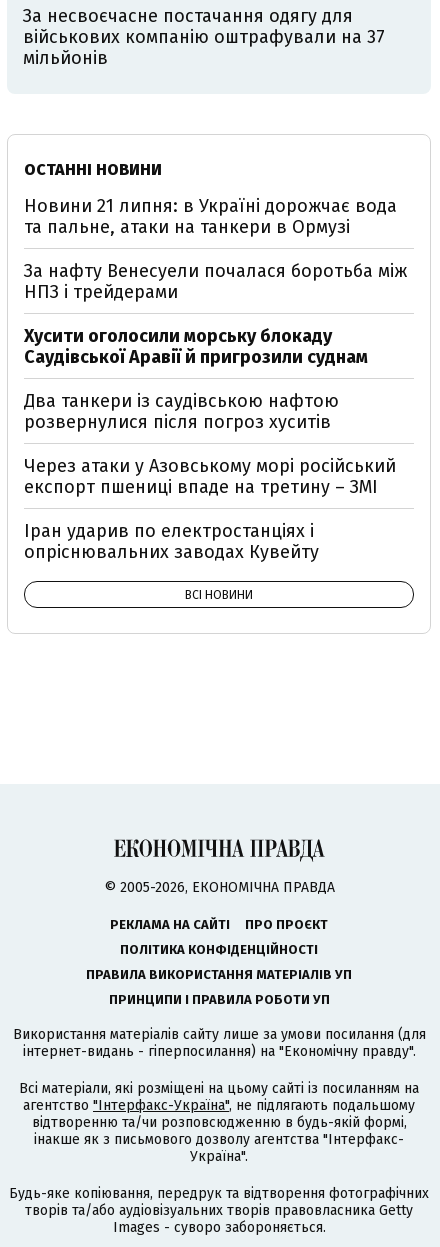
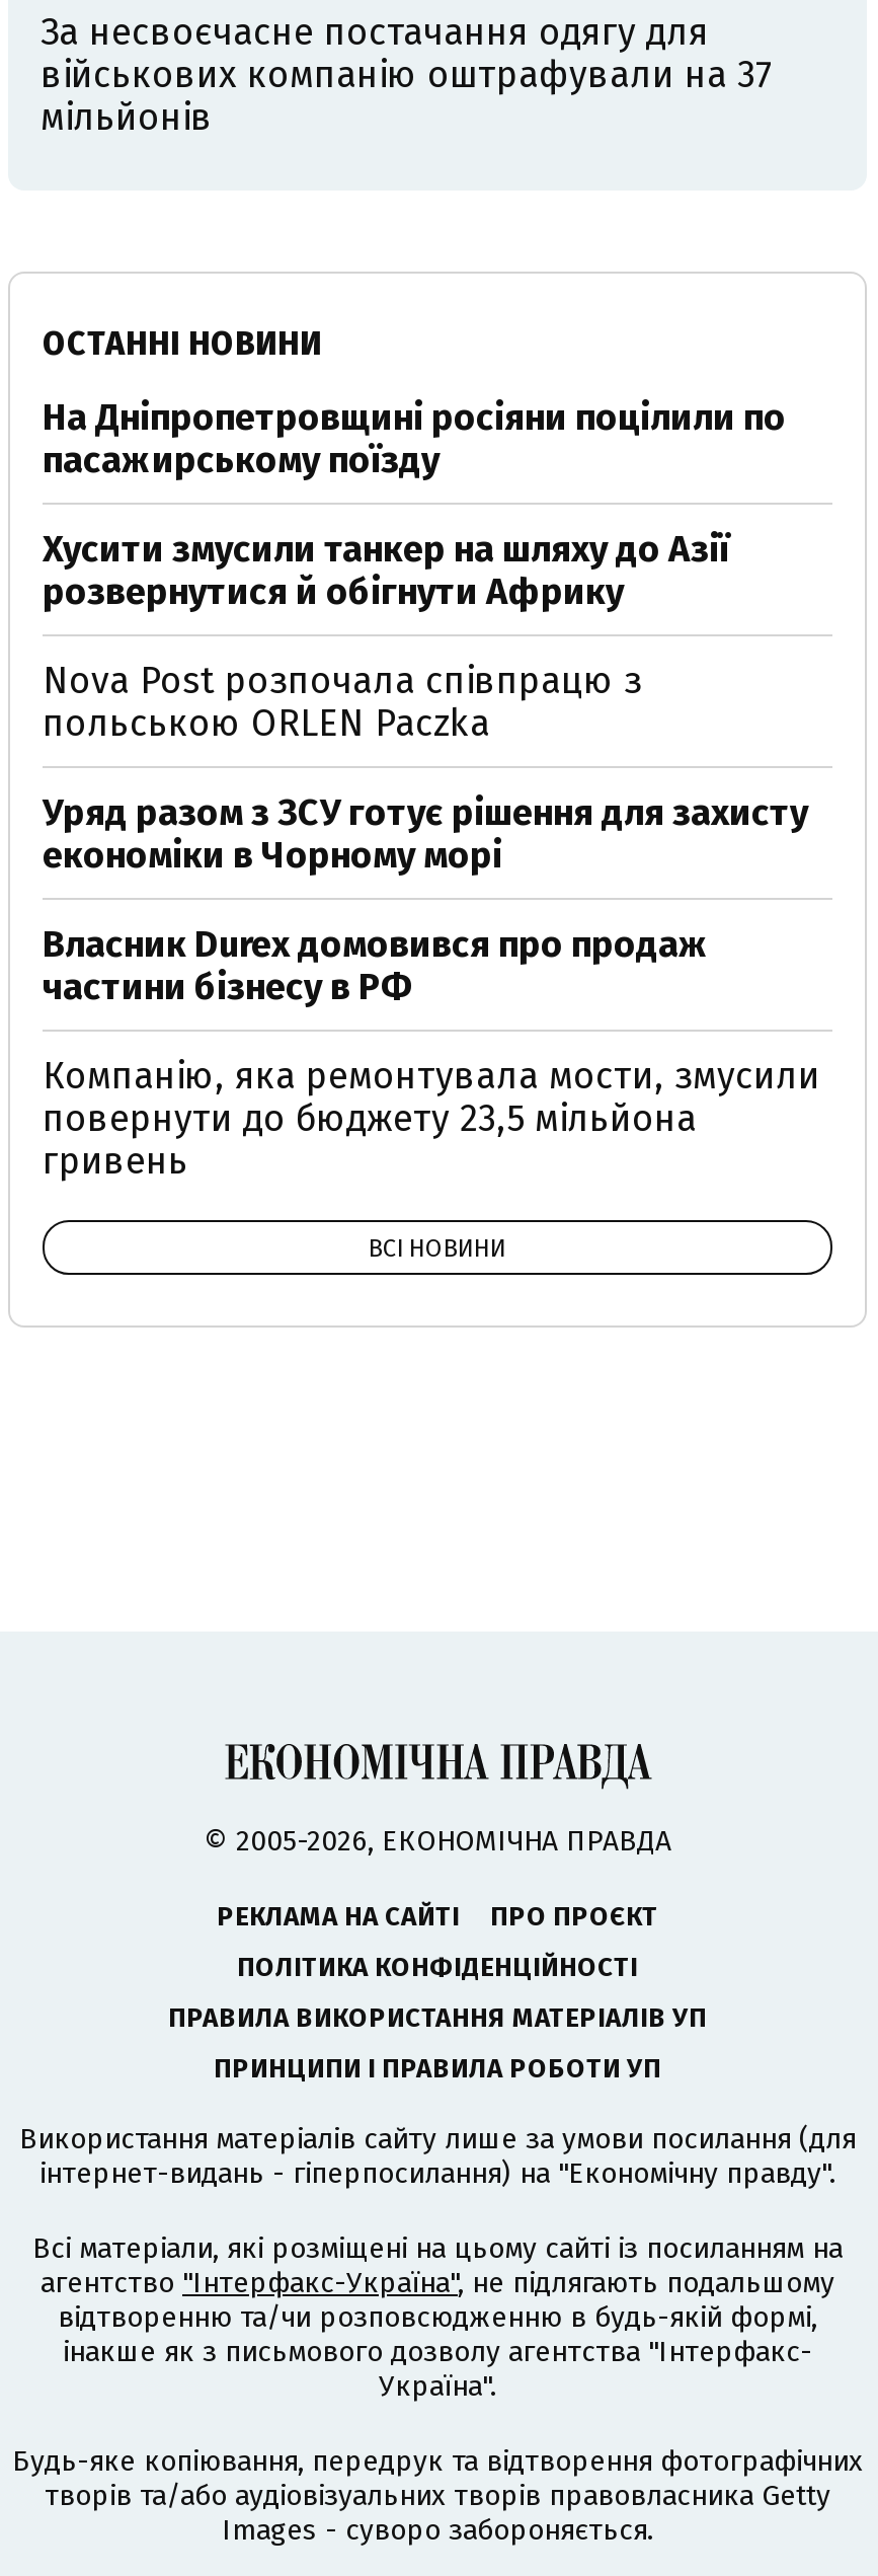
[24,195,397,238] Новини 21 липня: в Україні дорожчає вода | та пальне, атаки на танкери в Ормузі -> [43,395,786,482] На Дніпропетровщині росіяни поцілили по | пасажирському поїзду
[24,260,407,303] За нафту Венесуели почалася боротьба між | НПЗ і трейдерами -> [43,527,729,614] Хусити змусили танкер на шляху до Азії | розвернутися й обігнути Африку
[24,325,368,368] Хусити оголосили морську блокаду | Саудівської Аравії й пригрозили суднам -> [43,659,642,746] Nova Post розпочала співпрацю з | польською ORLEN Paczka
[24,390,339,433] Два танкери із саудівською нафтою | розвернулися після погроз хуситів -> [43,790,808,878] Уряд разом з ЗСУ готує рішення для захисту | економіки в Чорному морі
[24,455,396,498] Через атаки у Азовському морі російський | експорт пшениці впаде на третину – ЗМІ -> [43,922,709,1009] Власник Durex домовився про продаж | частини бізнесу в РФ
[24,520,319,563] Іран ударив по електростанціях і | опріснювальних заводах Кувейту -> [43,1054,820,1184] Компанію, яка ремонтувала мости, змусили | повернути до бюджету 23,5 мільйона | гривень

